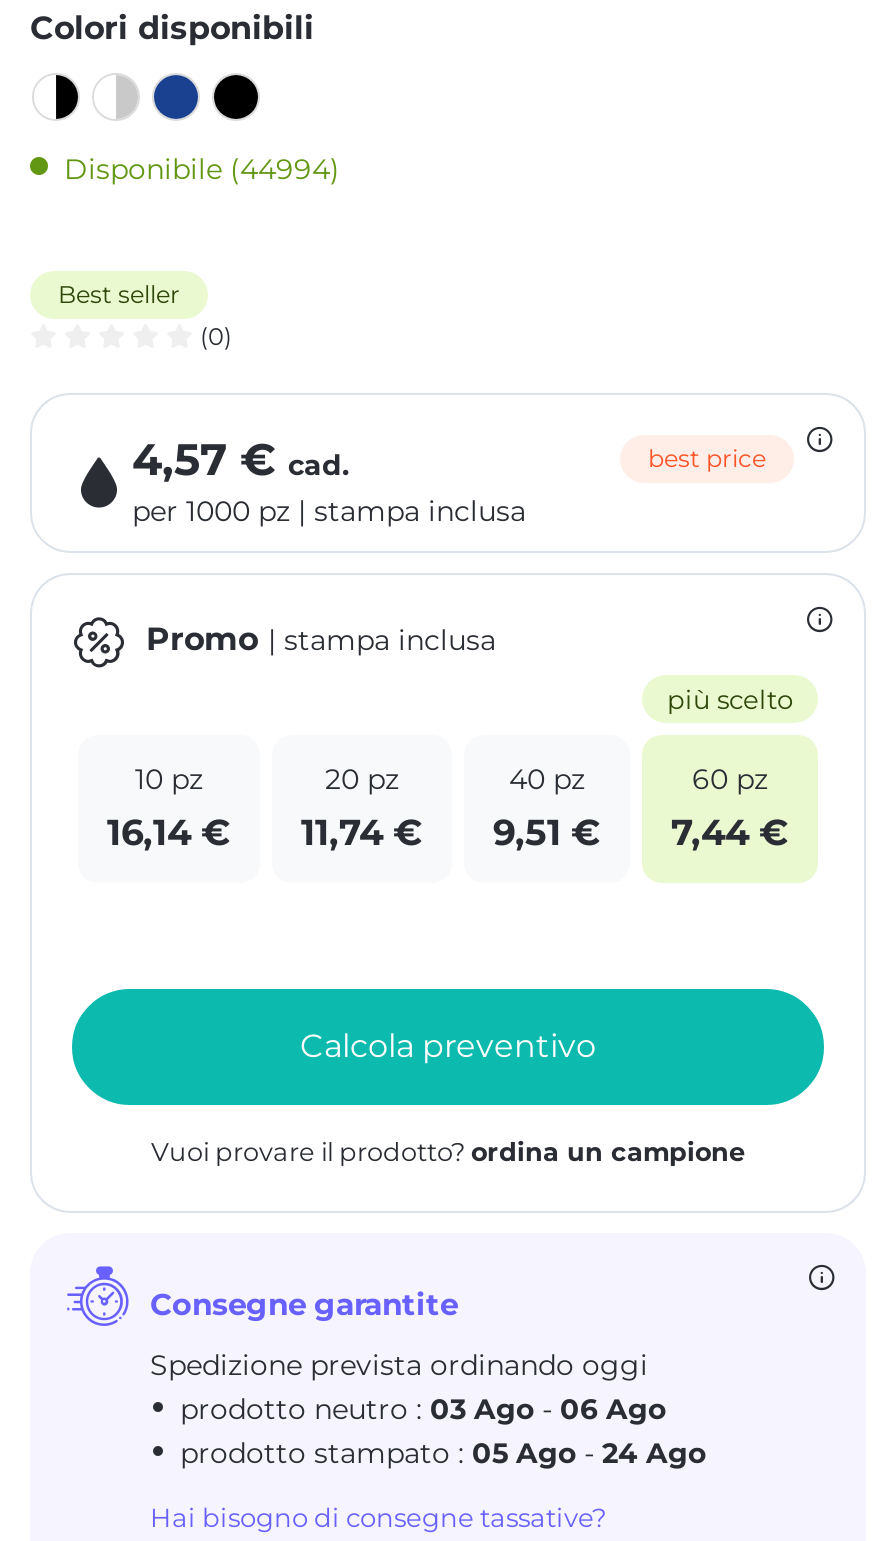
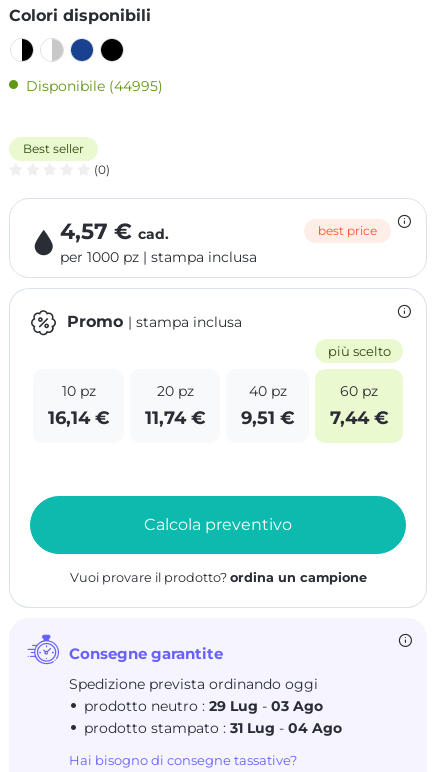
[64,151,340,187] Disponibile (44994) -> [26,77,163,95] Disponibile (44995)
[180,1391,666,1427] prodotto neutro : 03 Ago - 06 Ago -> [84,697,323,715] prodotto neutro : 29 Lug - 03 Ago
[180,1435,706,1471] prodotto stampato : 05 Ago - 24 Ago -> [84,719,342,737] prodotto stampato : 31 Lug - 04 Ago

